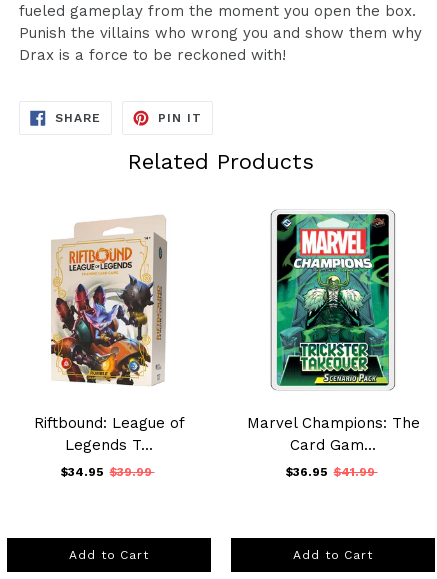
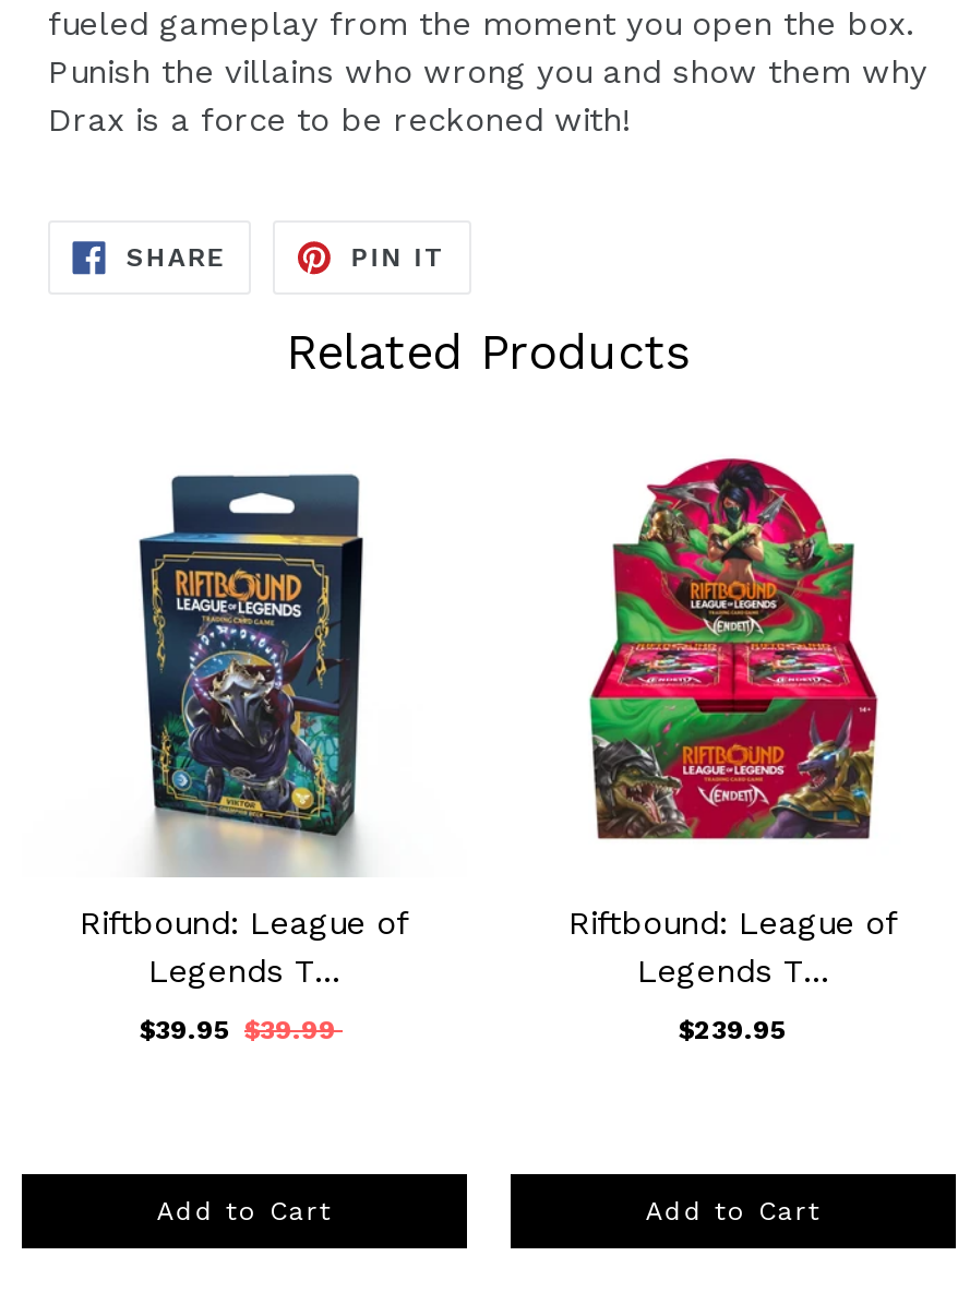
[50,215,168,401] [image] -> [118,471,371,877] [image]
[246,210,419,454] [image] | Marvel Champions: The | Card Gam... -> [568,456,898,992] [image] | Riftbound: League of | Legends T...
[60,465,154,479] $34.95 $39.99 -> [140,1016,343,1046] $39.95 $39.99
[285,465,377,479] $36.95 $41.99 -> [679,1016,788,1046] $239.95

